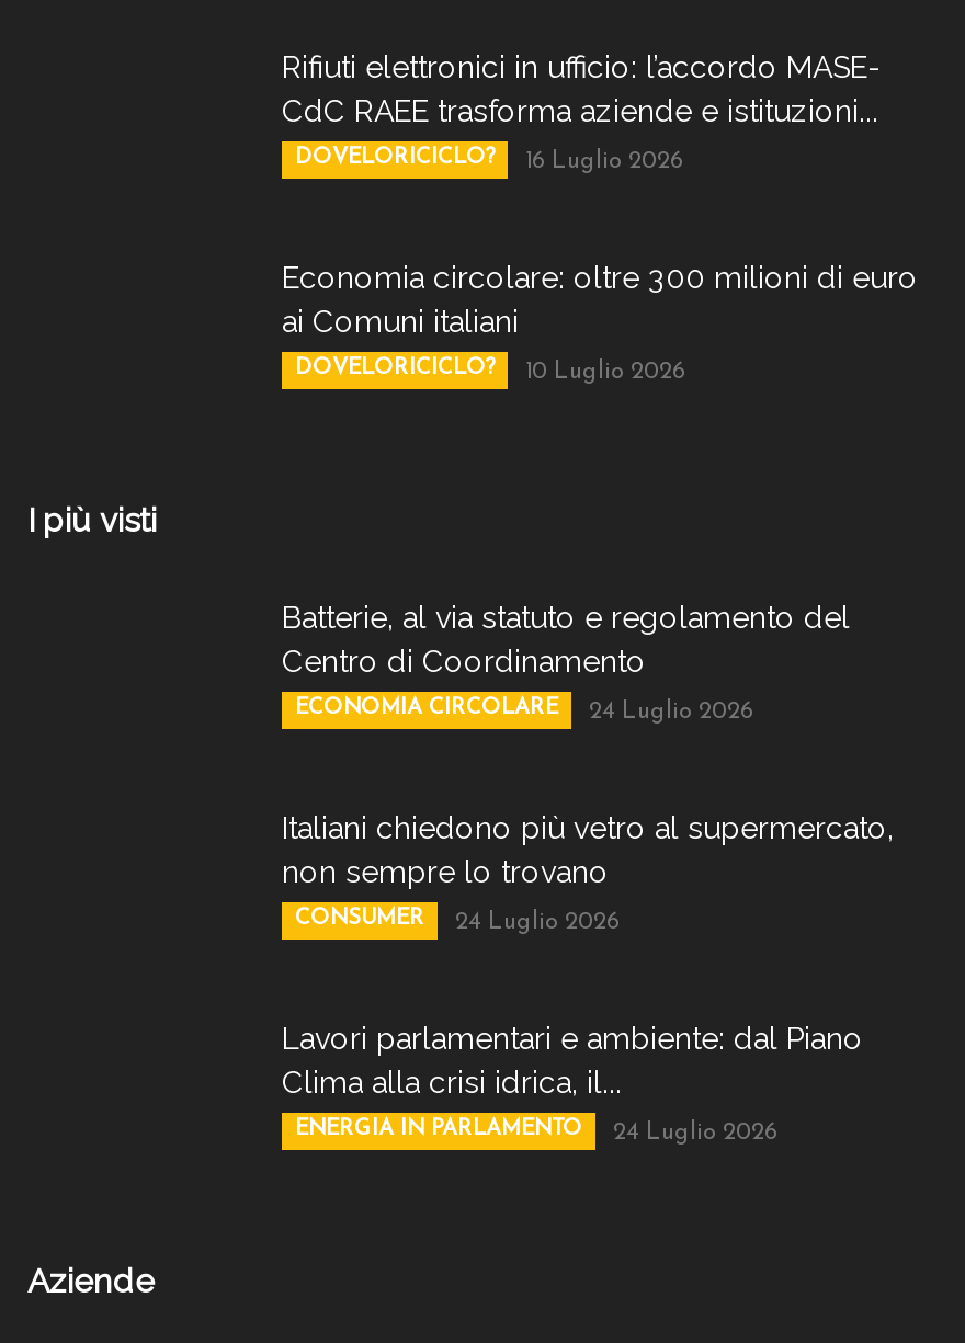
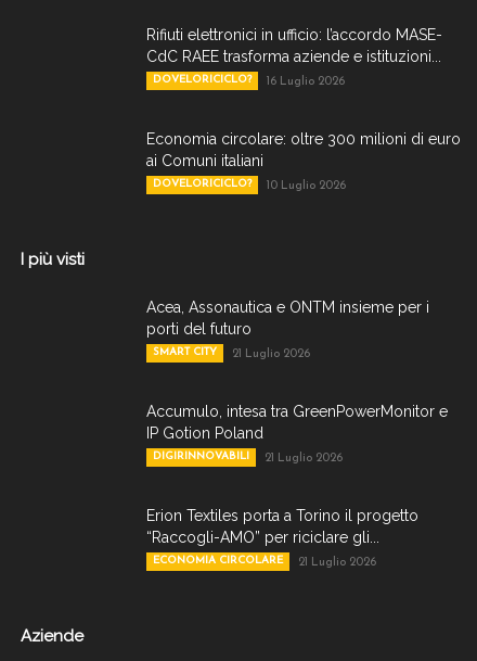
[282,600,850,679] Batterie, al via statuto e regolamento del | Centro di Coordinamento -> [146,298,448,546] Acea, Assonautica e ONTM insieme per i | porti del futuro | SMART CITY | 21 Luglio 2026 | Accumulo, intesa tra GreenPowerMonitor e | IP Gotion Poland | DIGIRINNOVABILI | 21 Luglio 2026 | Erion Textiles porta a Torino il progetto | “Raccogli-AMO” per riciclare gli...
[282,701,894,1146] 24 Luglio 2026 | Italiani chiedono più vetro al supermercato, | non sempre lo trovano | CONSUMER | 24 Luglio 2026 | Lavori parlamentari e ambiente: dal Piano | Clima alla crisi idrica, il... | ENERGIA IN PARLAMENTO | 24 Luglio 2026 -> [298,557,376,569] 21 Luglio 2026
moved [295,696,558,720] -> [153,555,283,567]: ECONOMIA CIRCOLARE

